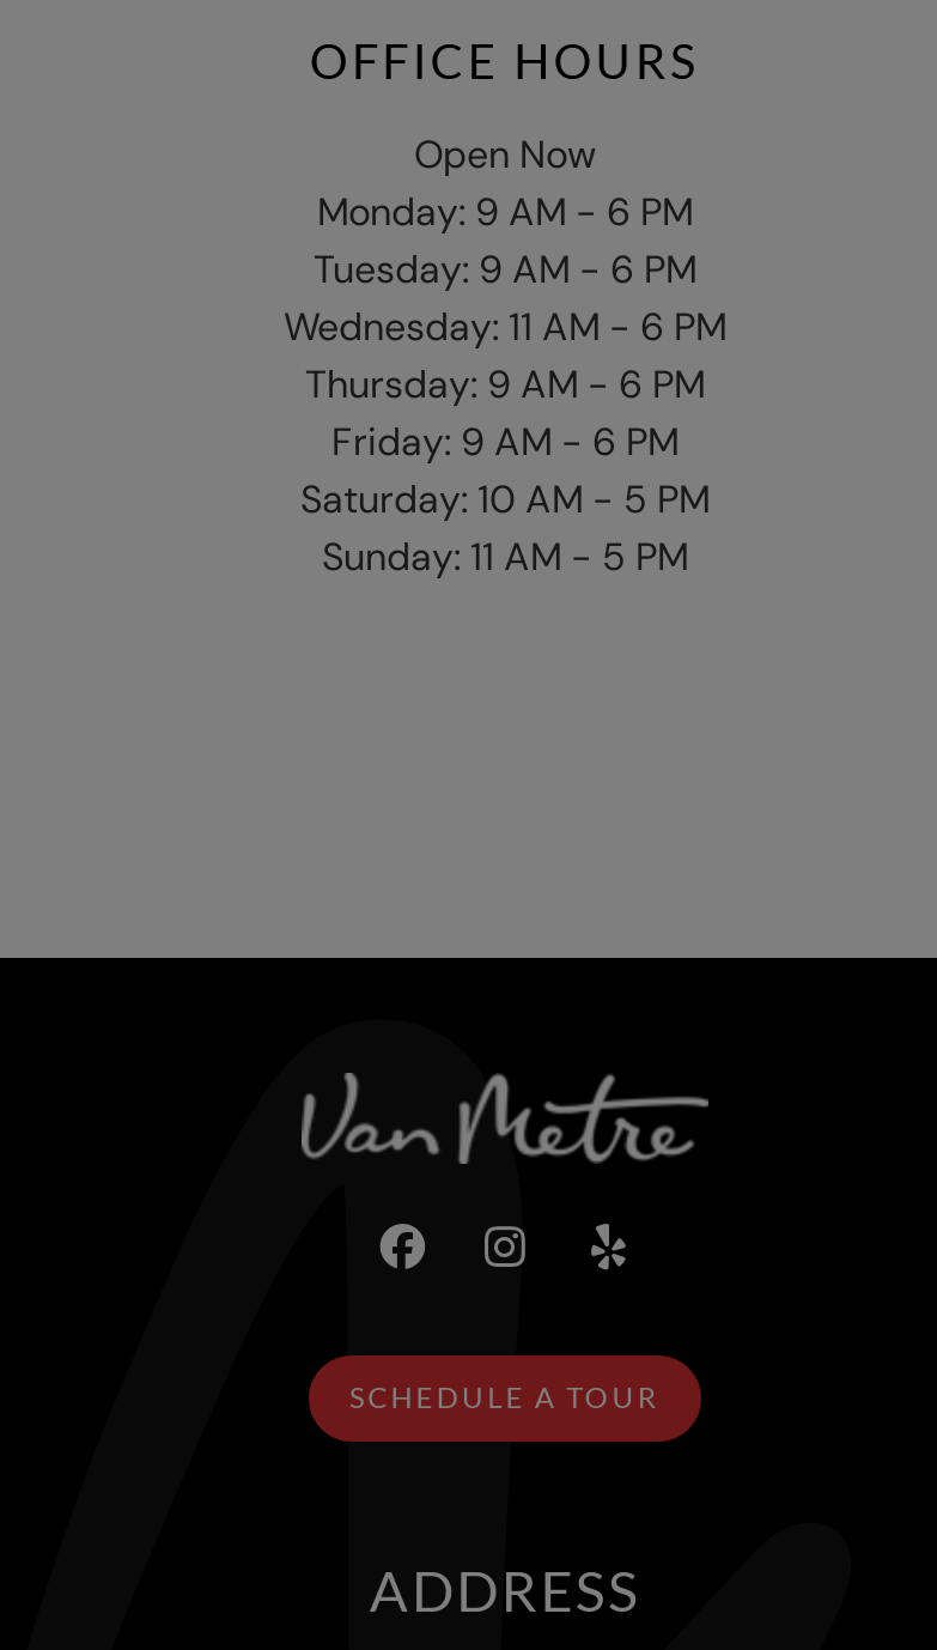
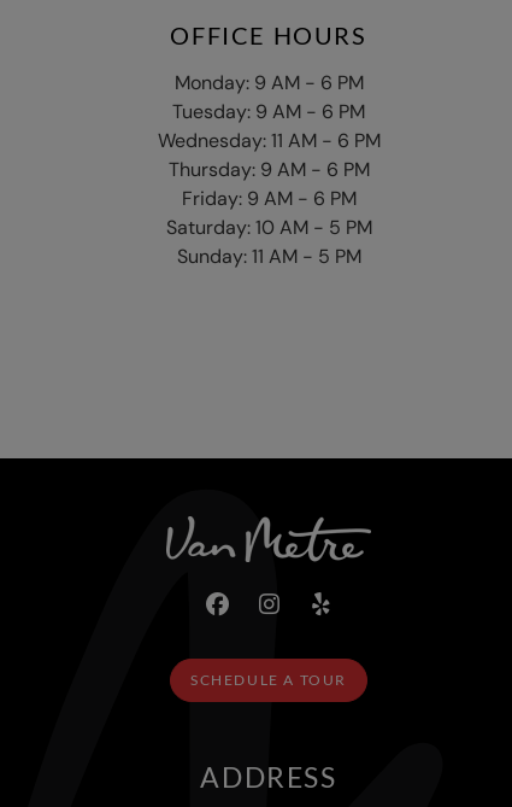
[414,130,596,180] Open Now -> none

